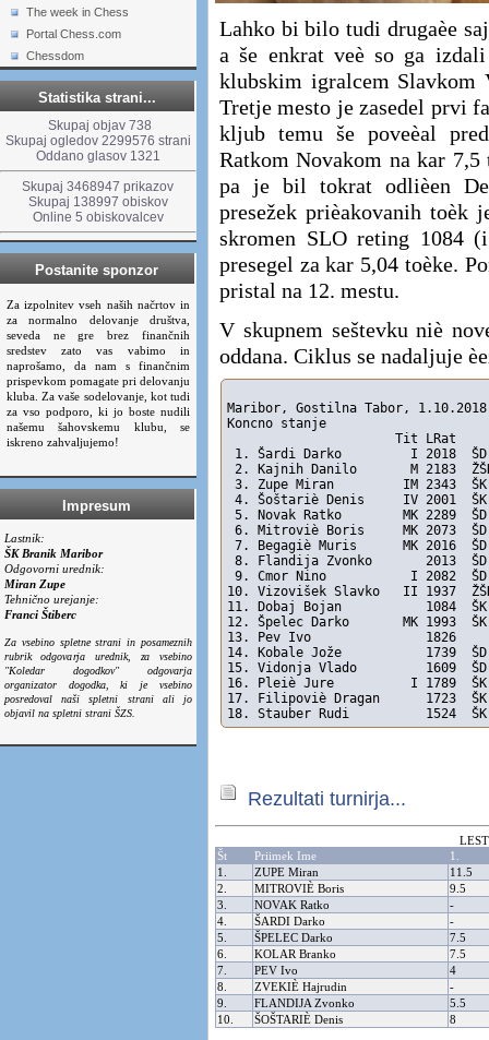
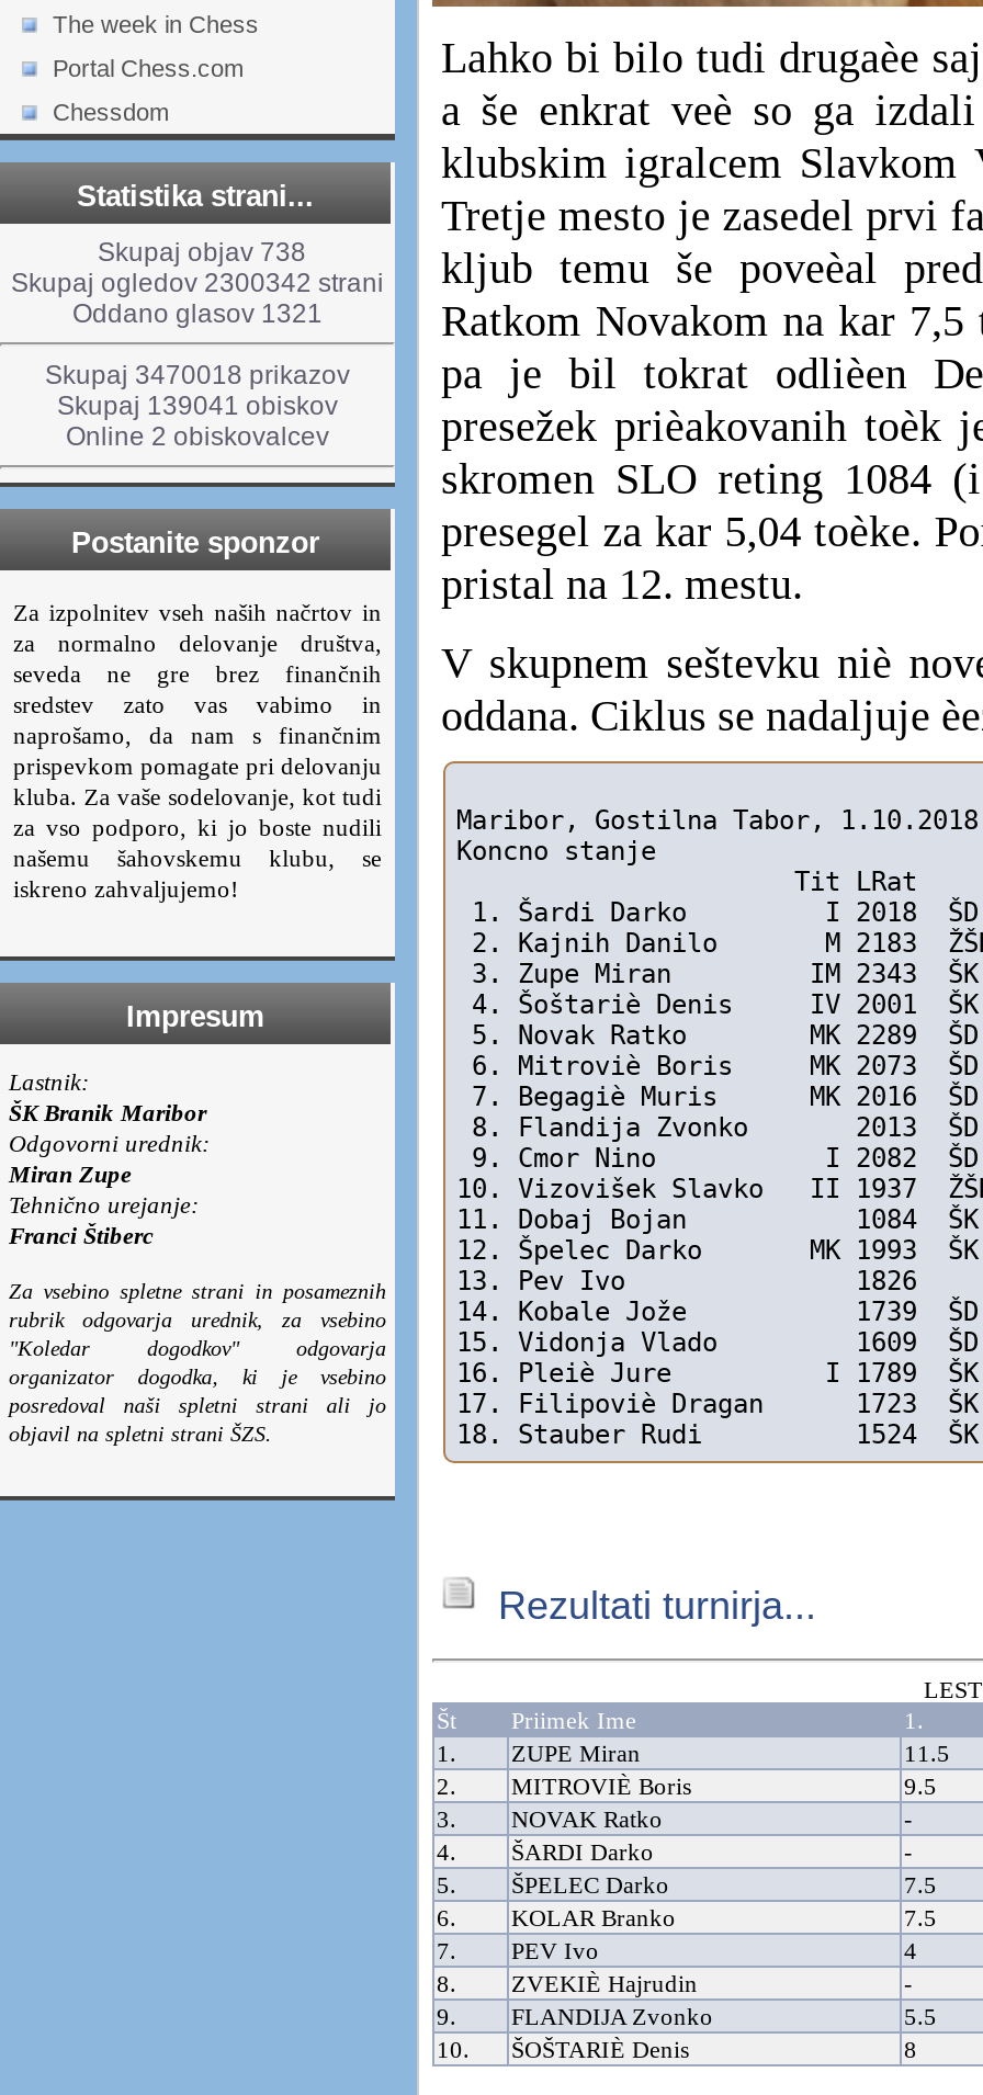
[5,133,191,148] Skupaj ogledov 2299576 strani -> [11,267,384,298] Skupaj ogledov 2300342 strani
[22,179,174,194] Skupaj 3468947 prikazov -> [45,360,350,390] Skupaj 3470018 prikazov
[28,194,168,209] Skupaj 138997 obiskov -> [57,390,338,421] Skupaj 139041 obiskov
[33,209,164,225] Online 5 obiskovalcev -> [66,421,329,452] Online 2 obiskovalcev

